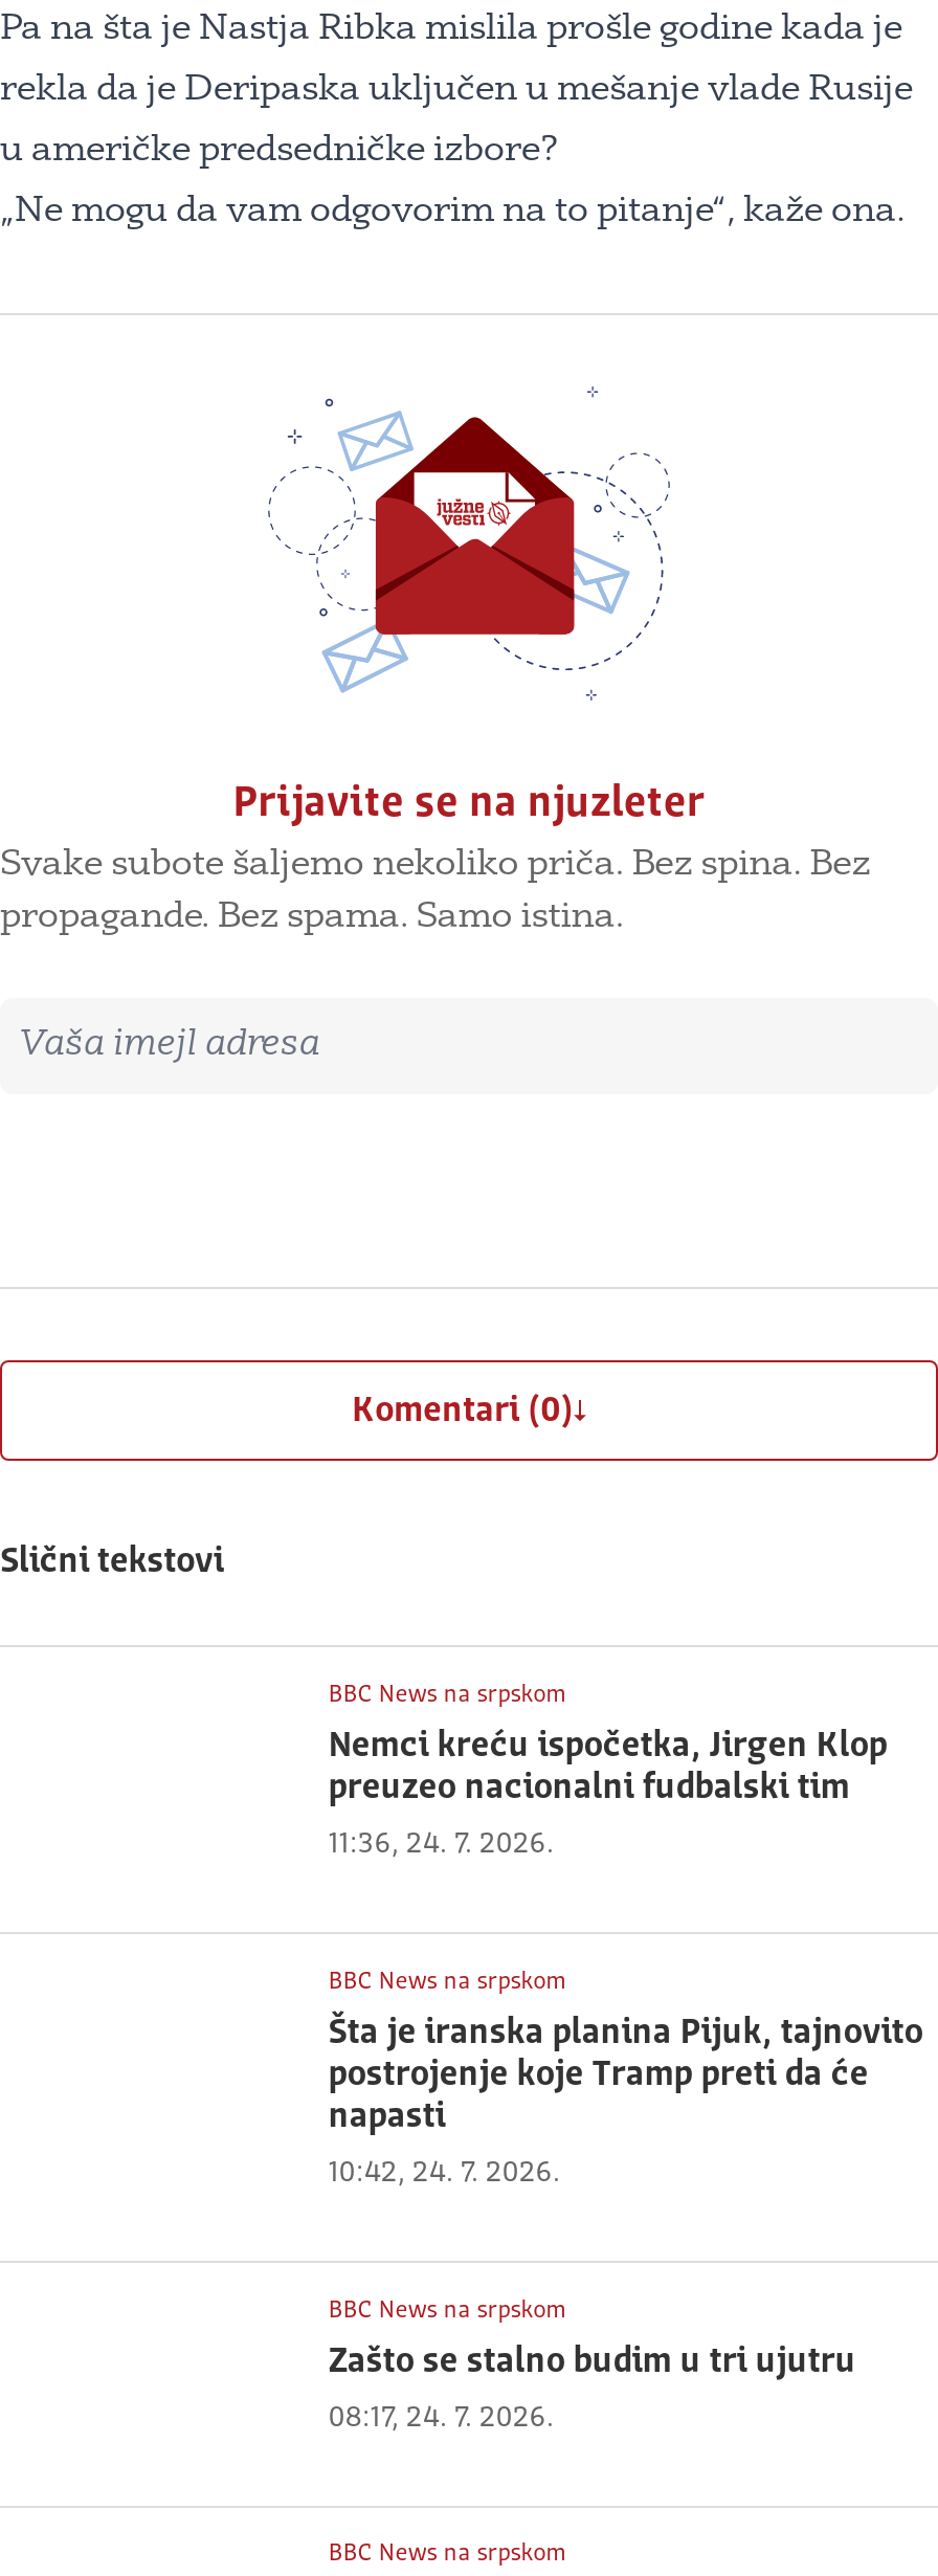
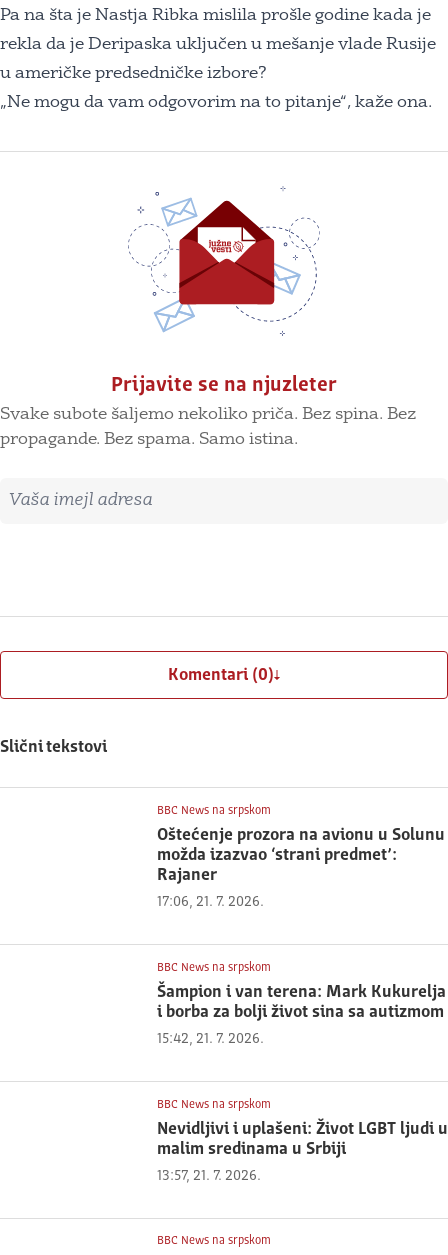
[328,1728,887,1806] Nemci kreću ispočetka, Jirgen Klop | preuzeo nacionalni fudbalski tim -> [157,827,445,884] Oštećenje prozora na avionu u Solunu | možda izazvao ‘strani predmet’: | Rajaner
[328,1830,554,1859] 11:36, 24. 7. 2026. -> [157,895,264,909] 17:06, 21. 7. 2026.
[328,2015,923,2135] Šta je iranska planina Pijuk, tajnovito | postrojenje koje Tramp preti da će | napasti -> [157,984,446,1021] Šampion i van terena: Mark Kukurelja | i borba za bolji život sina sa autizmom
[328,2158,561,2188] 10:42, 24. 7. 2026. -> [157,1032,264,1046] 15:42, 21. 7. 2026.
[328,2344,856,2379] Zašto se stalno budim u tri ujutru -> [157,1120,448,1157] Nevidljivi i uplašeni: Život LGBT ljudi u | malim sredinama u Srbiji
[328,2403,554,2432] 08:17, 24. 7. 2026. -> [157,1169,261,1183] 13:57, 21. 7. 2026.

